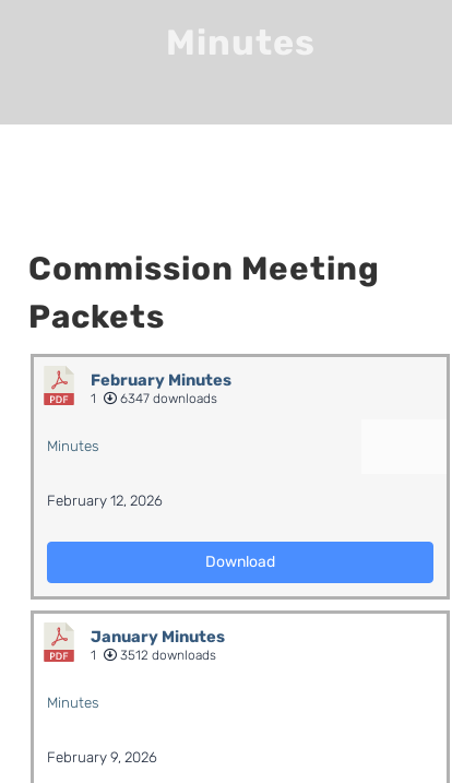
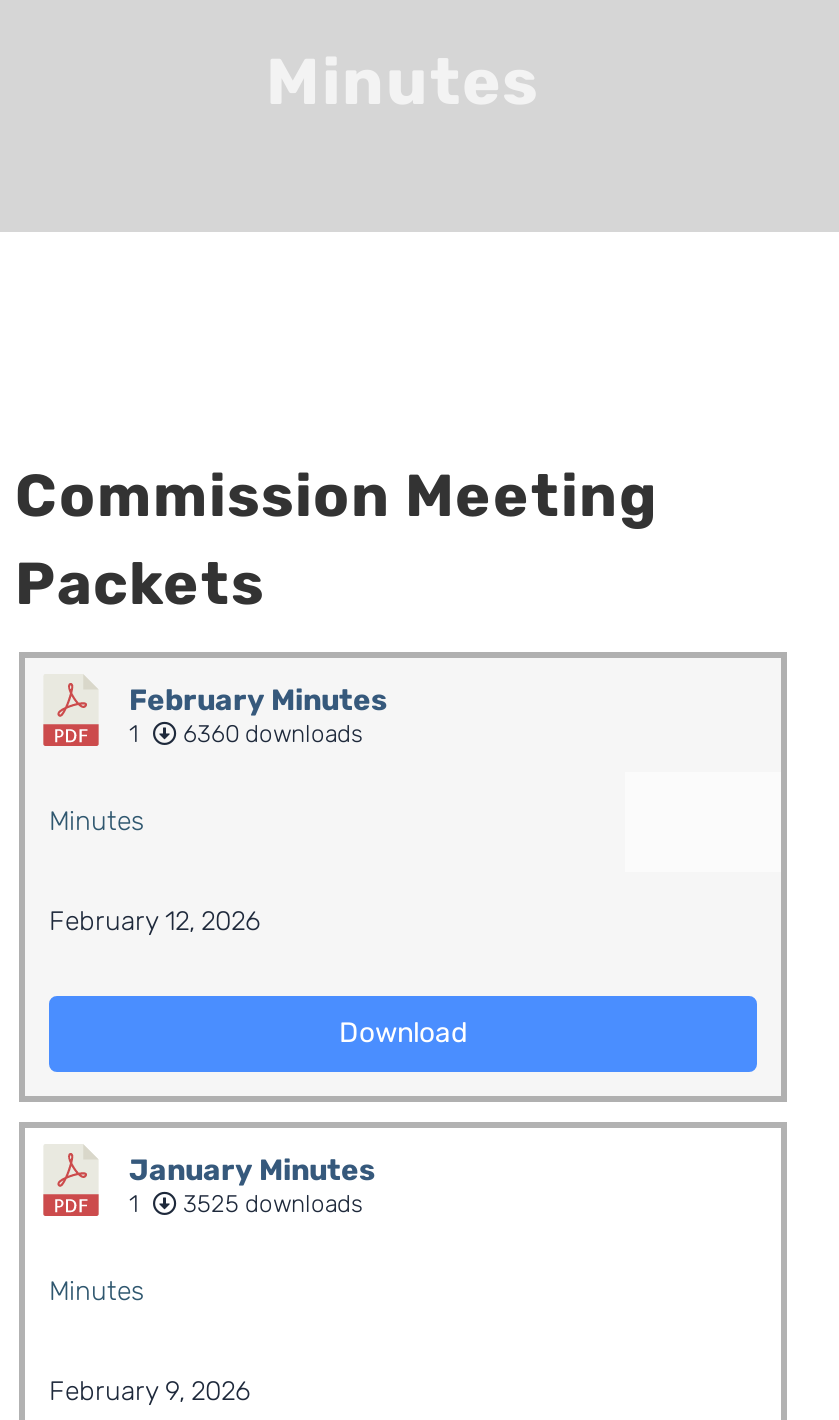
[91,391,217,406] 1 6347 downloads -> [129,720,363,748] 1 6360 downloads
[91,648,216,663] 1 3512 downloads -> [129,1190,363,1218] 1 3525 downloads

